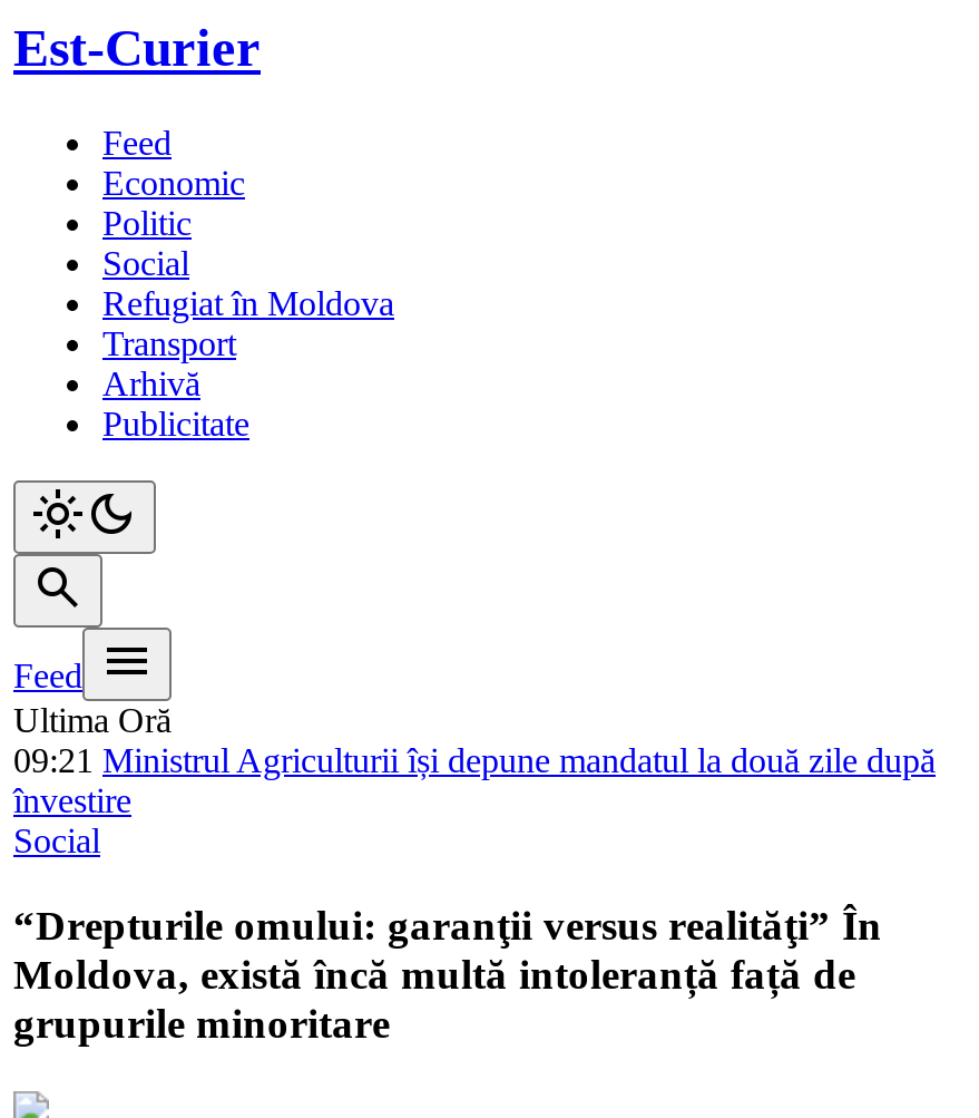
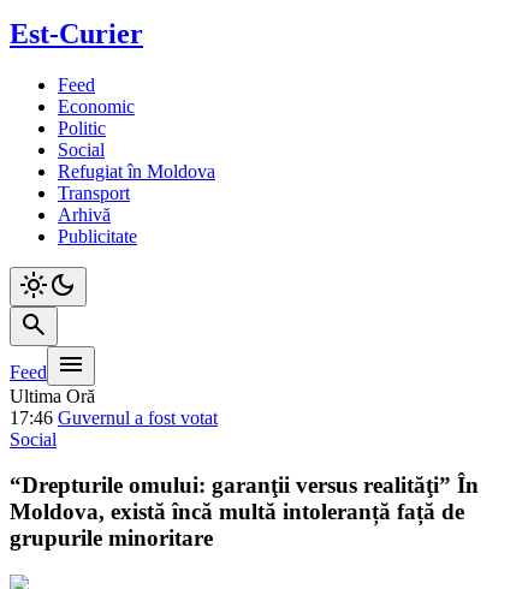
[13,741,936,819] 09:21 Ministrul Agriculturii își depune mandatul la două zile după | învestire -> [10,407,218,428] 17:46 Guvernul a fost votat

